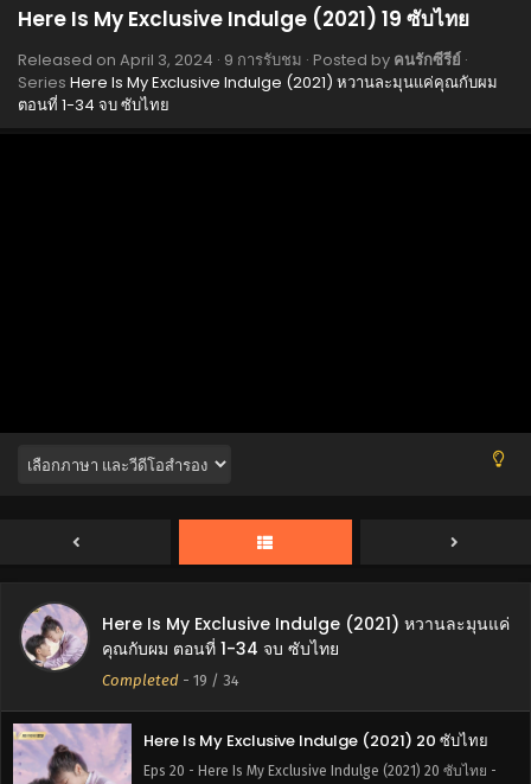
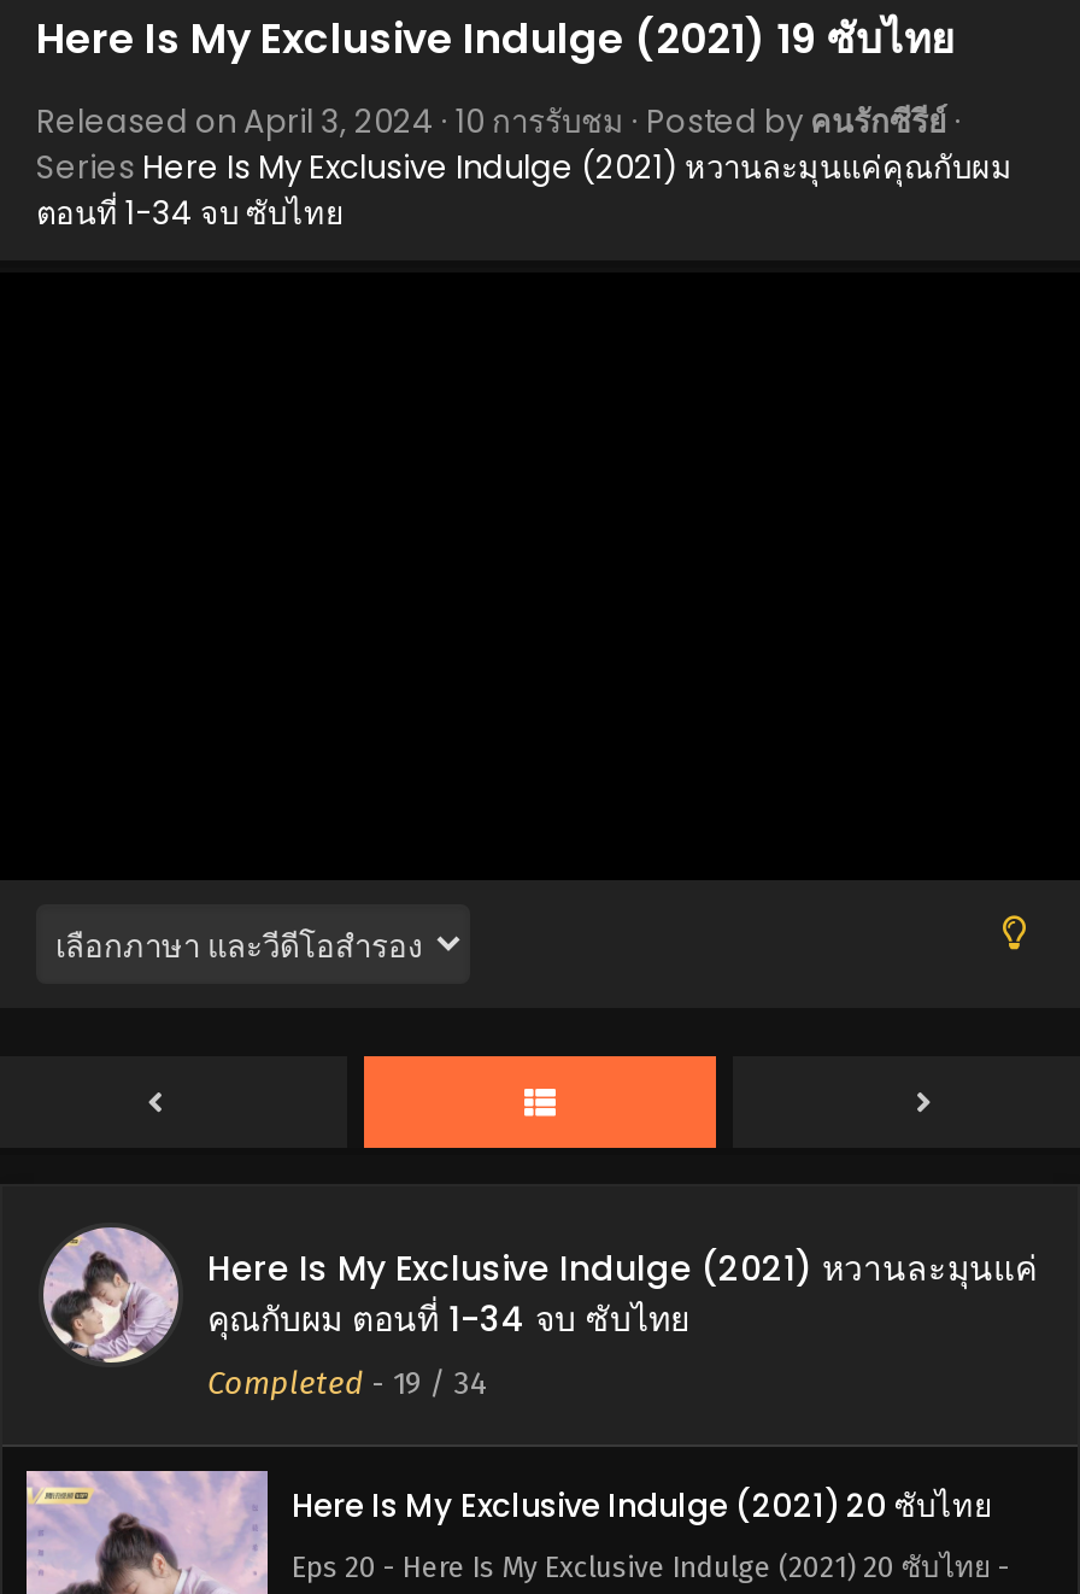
[18,49,468,72] Released on April 3, 2024 · 9 การรับชม· Posted byคนรักซีรีย์· -> [36,100,962,146] Released on April 3, 2024 · 10 การรับชม· Posted byคนรักซีรีย์·

